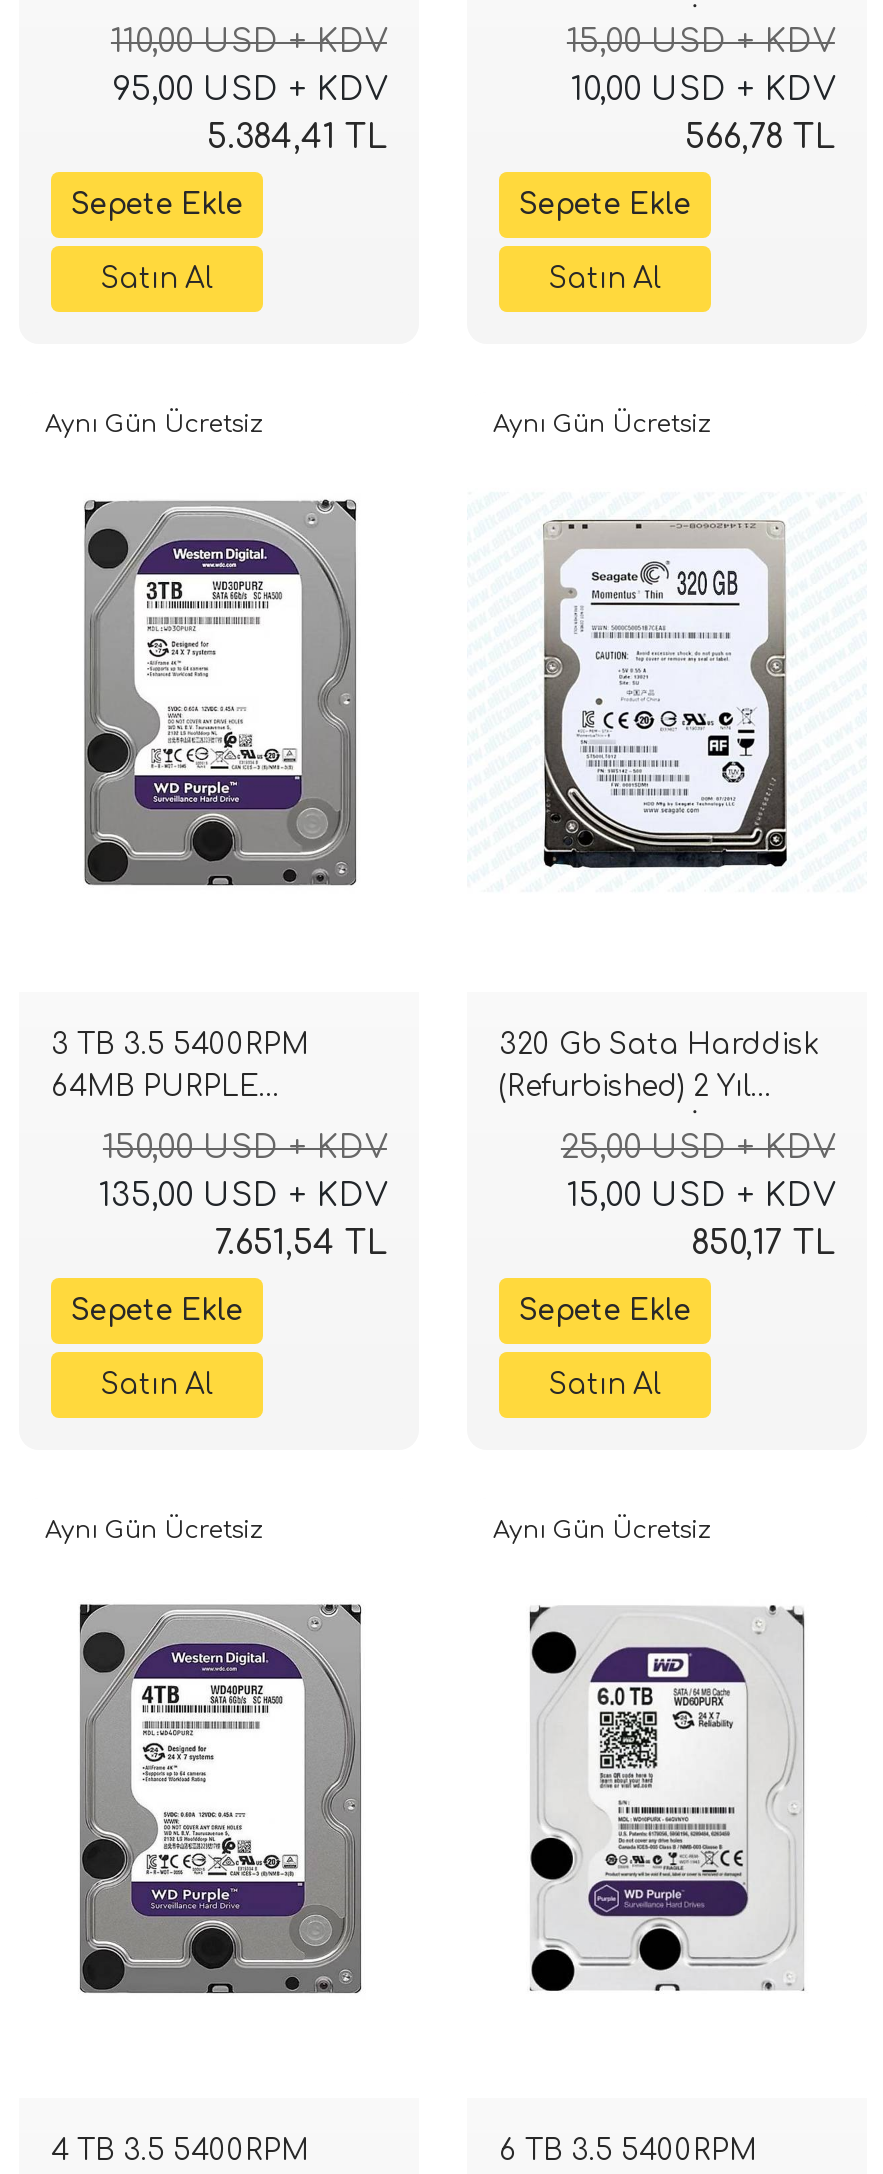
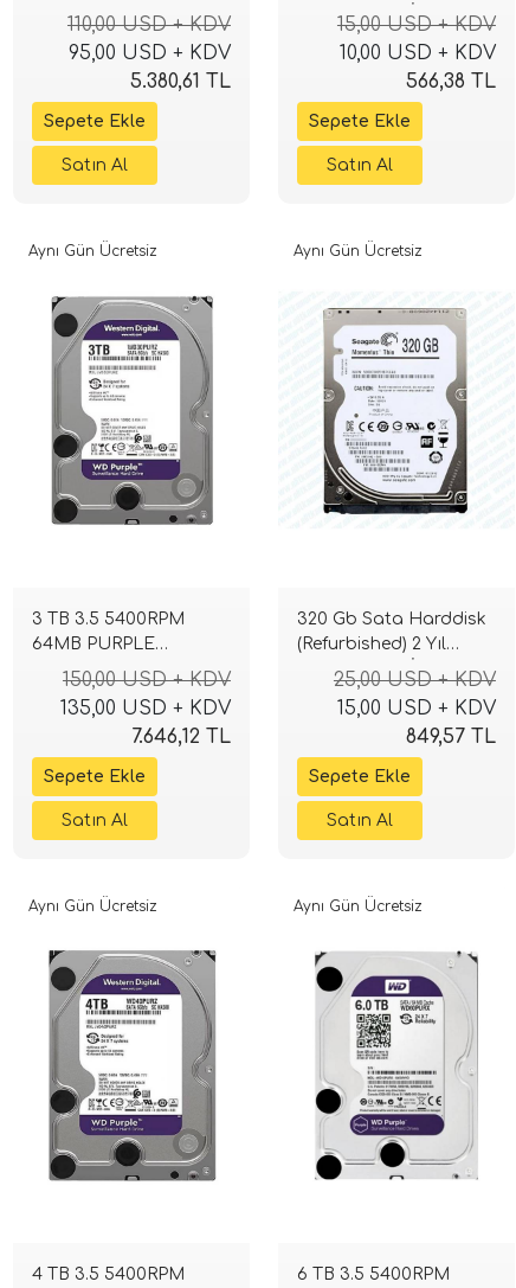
[207,120,387,156] 5.384,41 TL -> [130,71,231,92] 5.380,61 TL
[685,120,835,156] 566,78 TL -> [406,71,496,92] 566,38 TL
[215,1226,387,1262] 7.651,54 TL -> [131,726,231,748] 7.646,12 TL
[691,1226,835,1262] 850,17 TL -> [406,726,496,748] 849,57 TL

